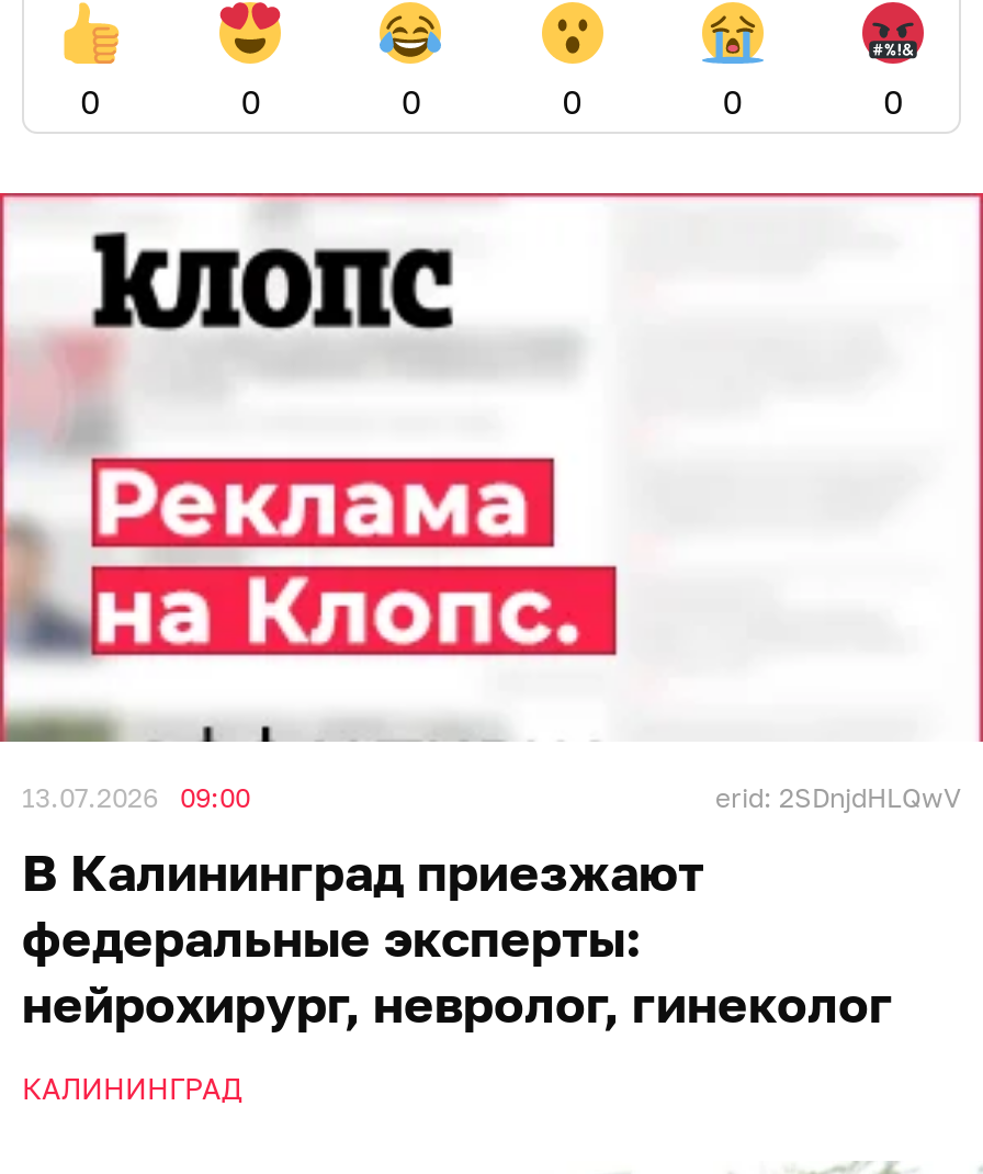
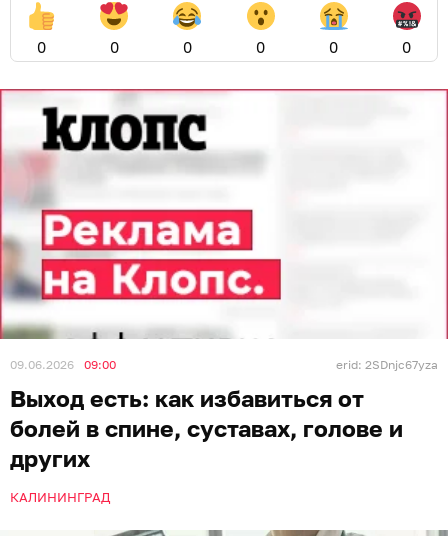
[22,781,250,814] 13.07.2026 09:00 -> [10,357,116,372] 09.06.2026 09:00
[22,781,961,1034] erid: 2SDnjdHLQwV | В Калининград приезжают | федеральные эксперты: | нейрохирург, невролог, гинеколог -> [10,357,438,472] erid: 2SDnjc67yza | Выход есть: как избавиться от | болей в спине, суставах, голове и | других

